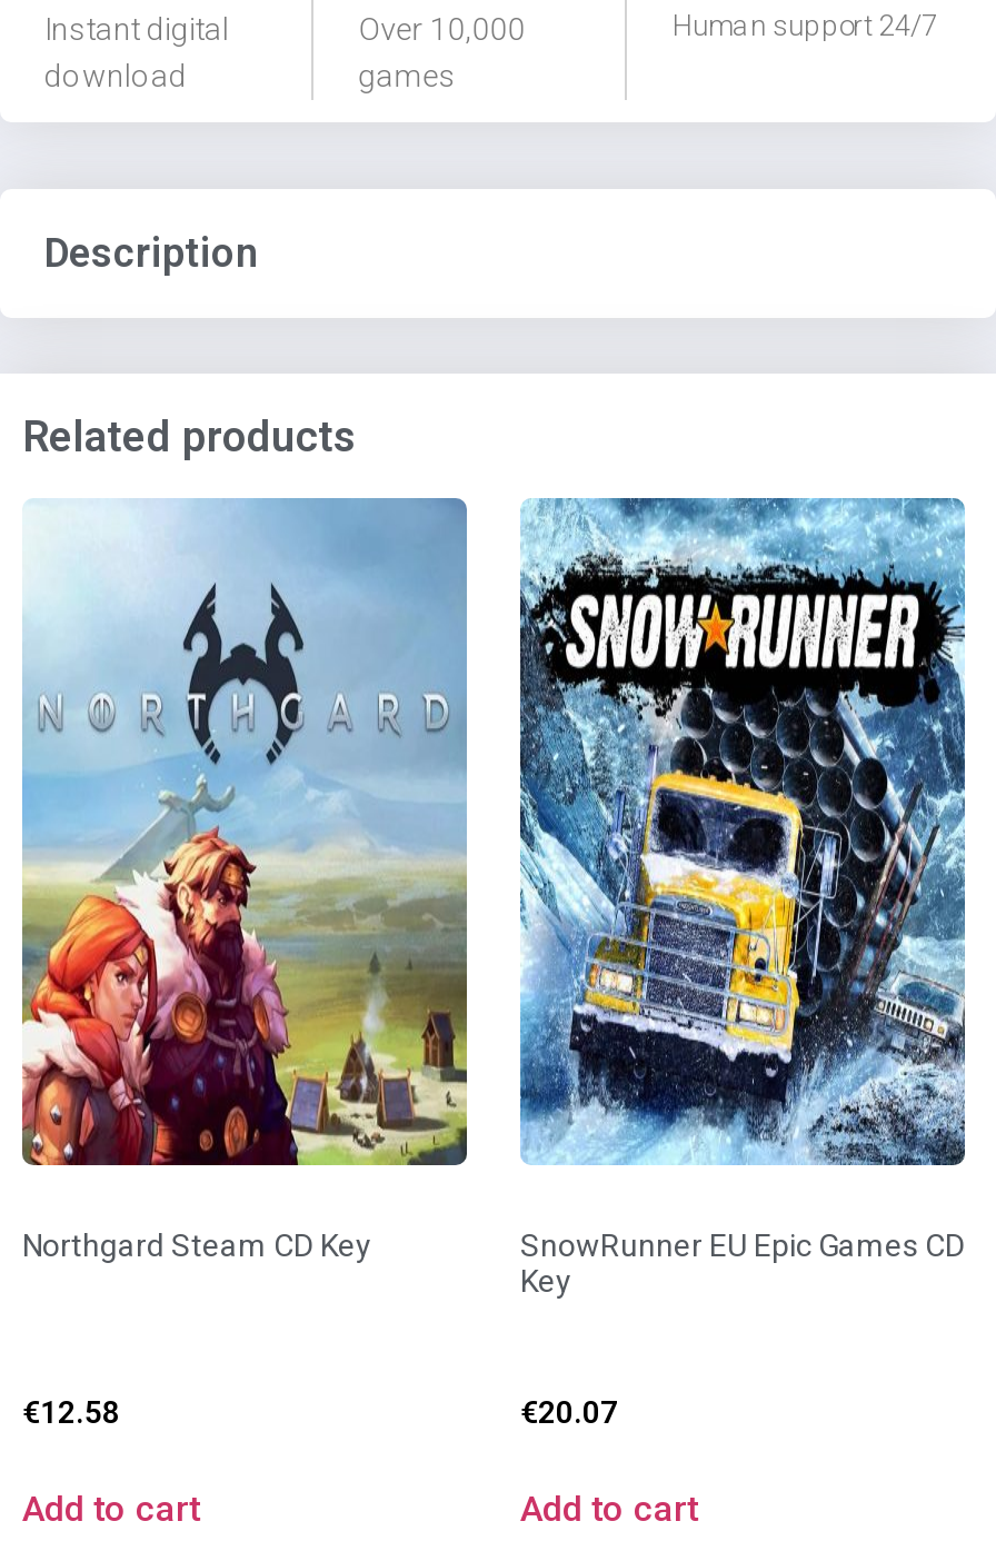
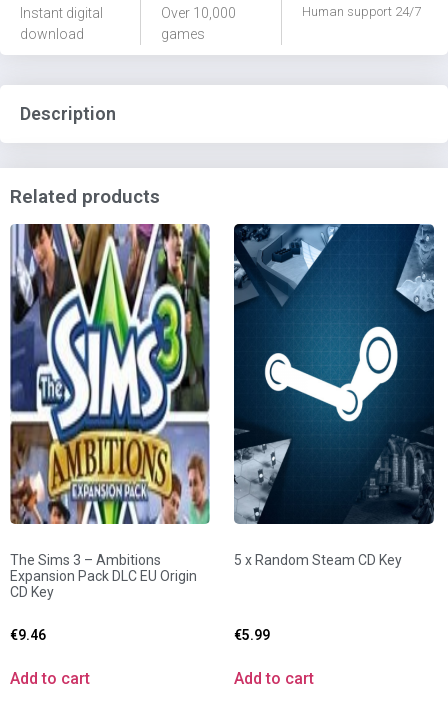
[20,496,469,1262] [image] | Northgard Steam CD Key -> [9,223,210,599] [image] | The Sims 3 – Ambitions | Expansion Pack DLC EU Origin | CD Key
[518,496,967,1297] [image] | SnowRunner EU Epic Games CD | Key -> [233,223,435,567] [image] | 5 x Random Steam CD Key
[22,1393,120,1429] €12.58 -> [10,626,46,642] €9.46
[520,1393,618,1429] €20.07 -> [234,626,270,642] €5.99

